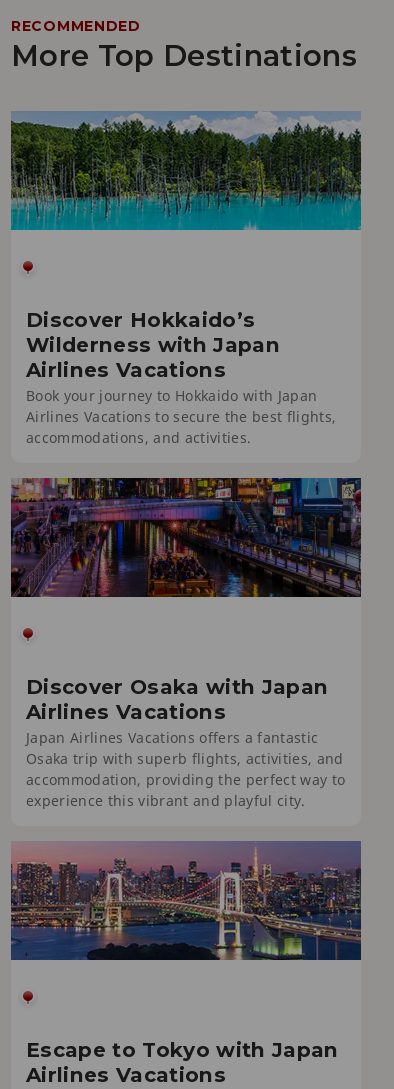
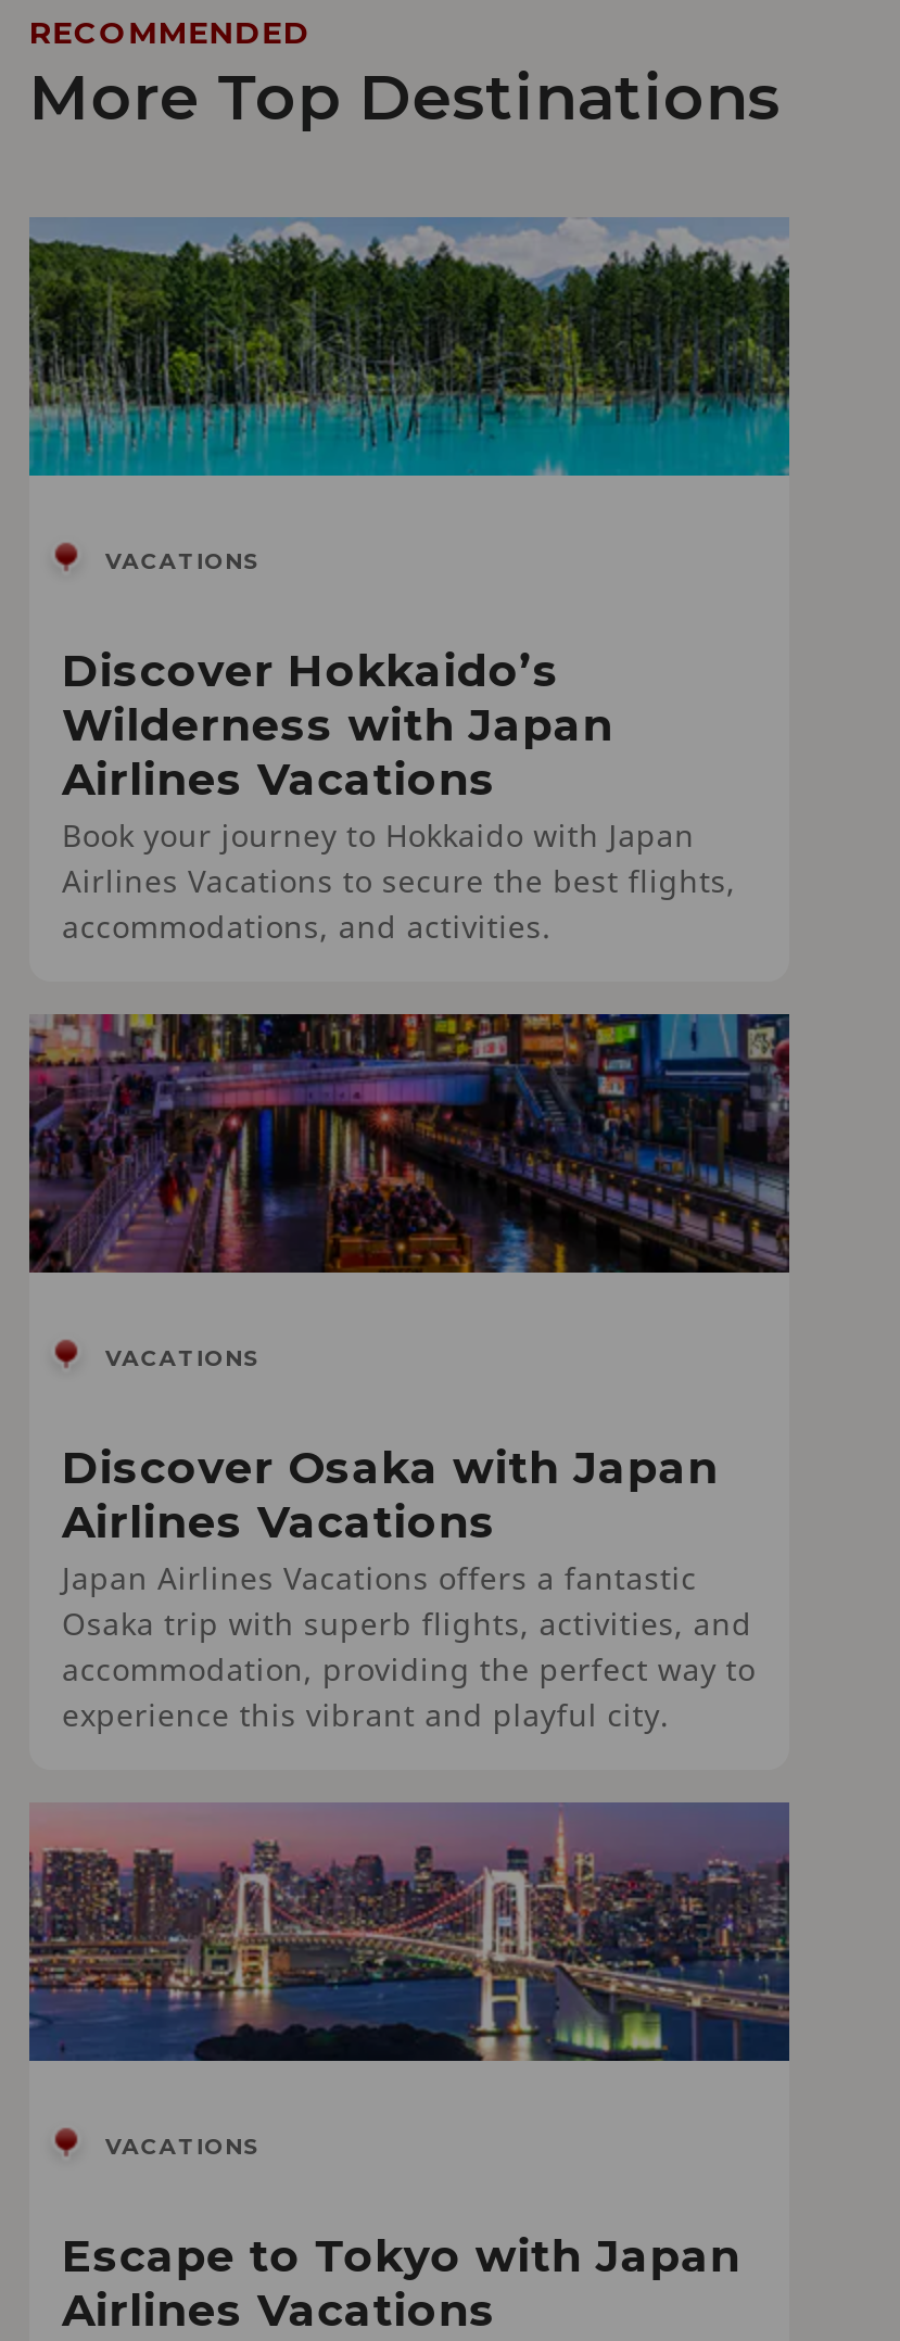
none -> [105,547,260,575] VACATIONS
none -> [105,1344,260,1372] VACATIONS
none -> [105,2132,260,2160] VACATIONS

